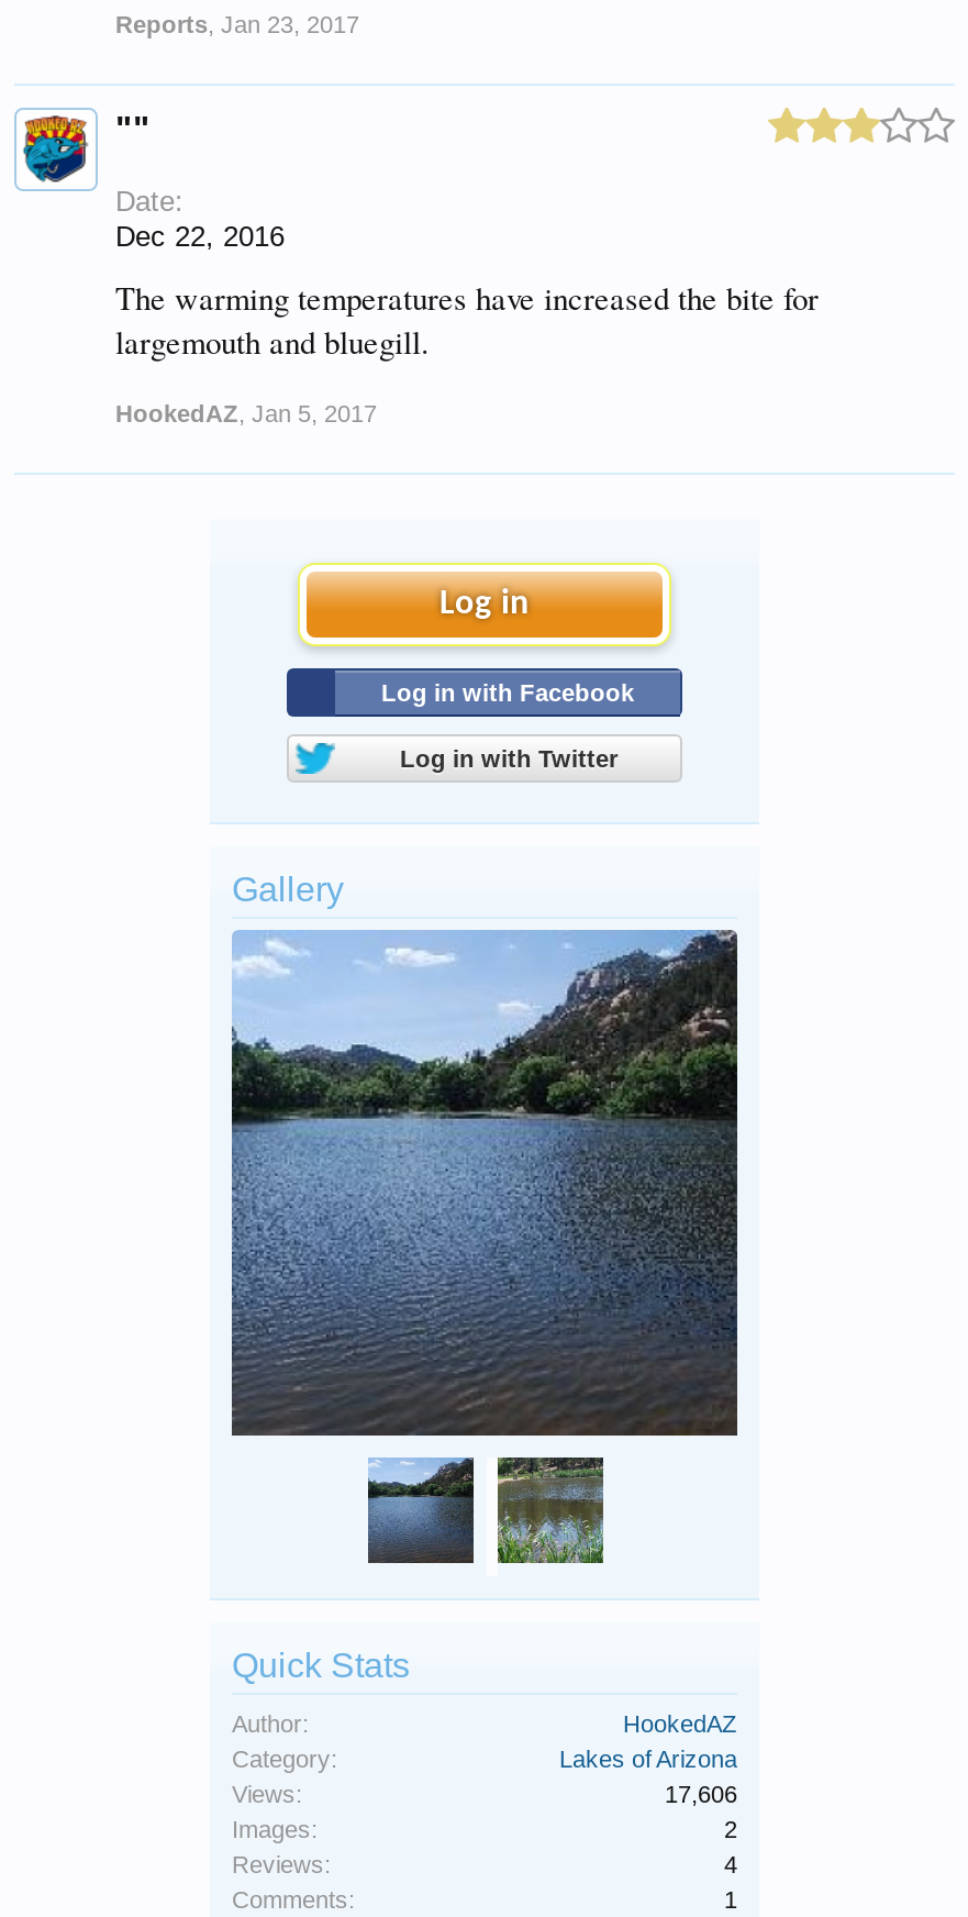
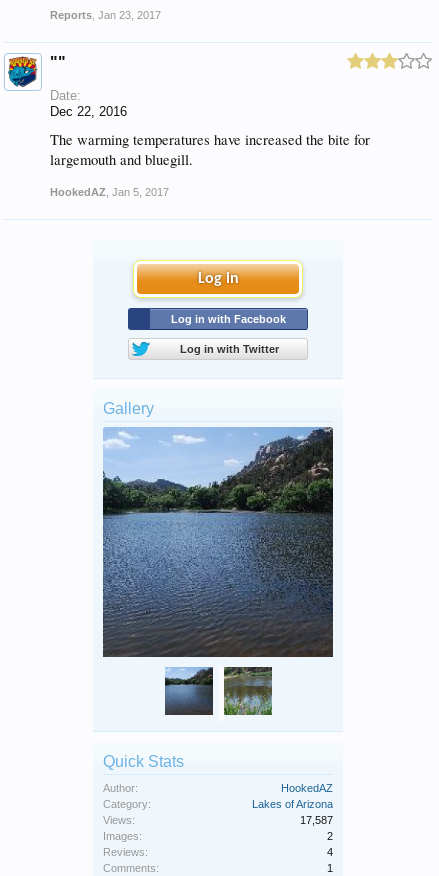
[665,1781,737,1807] 17,606 -> [300,814,333,826] 17,587

